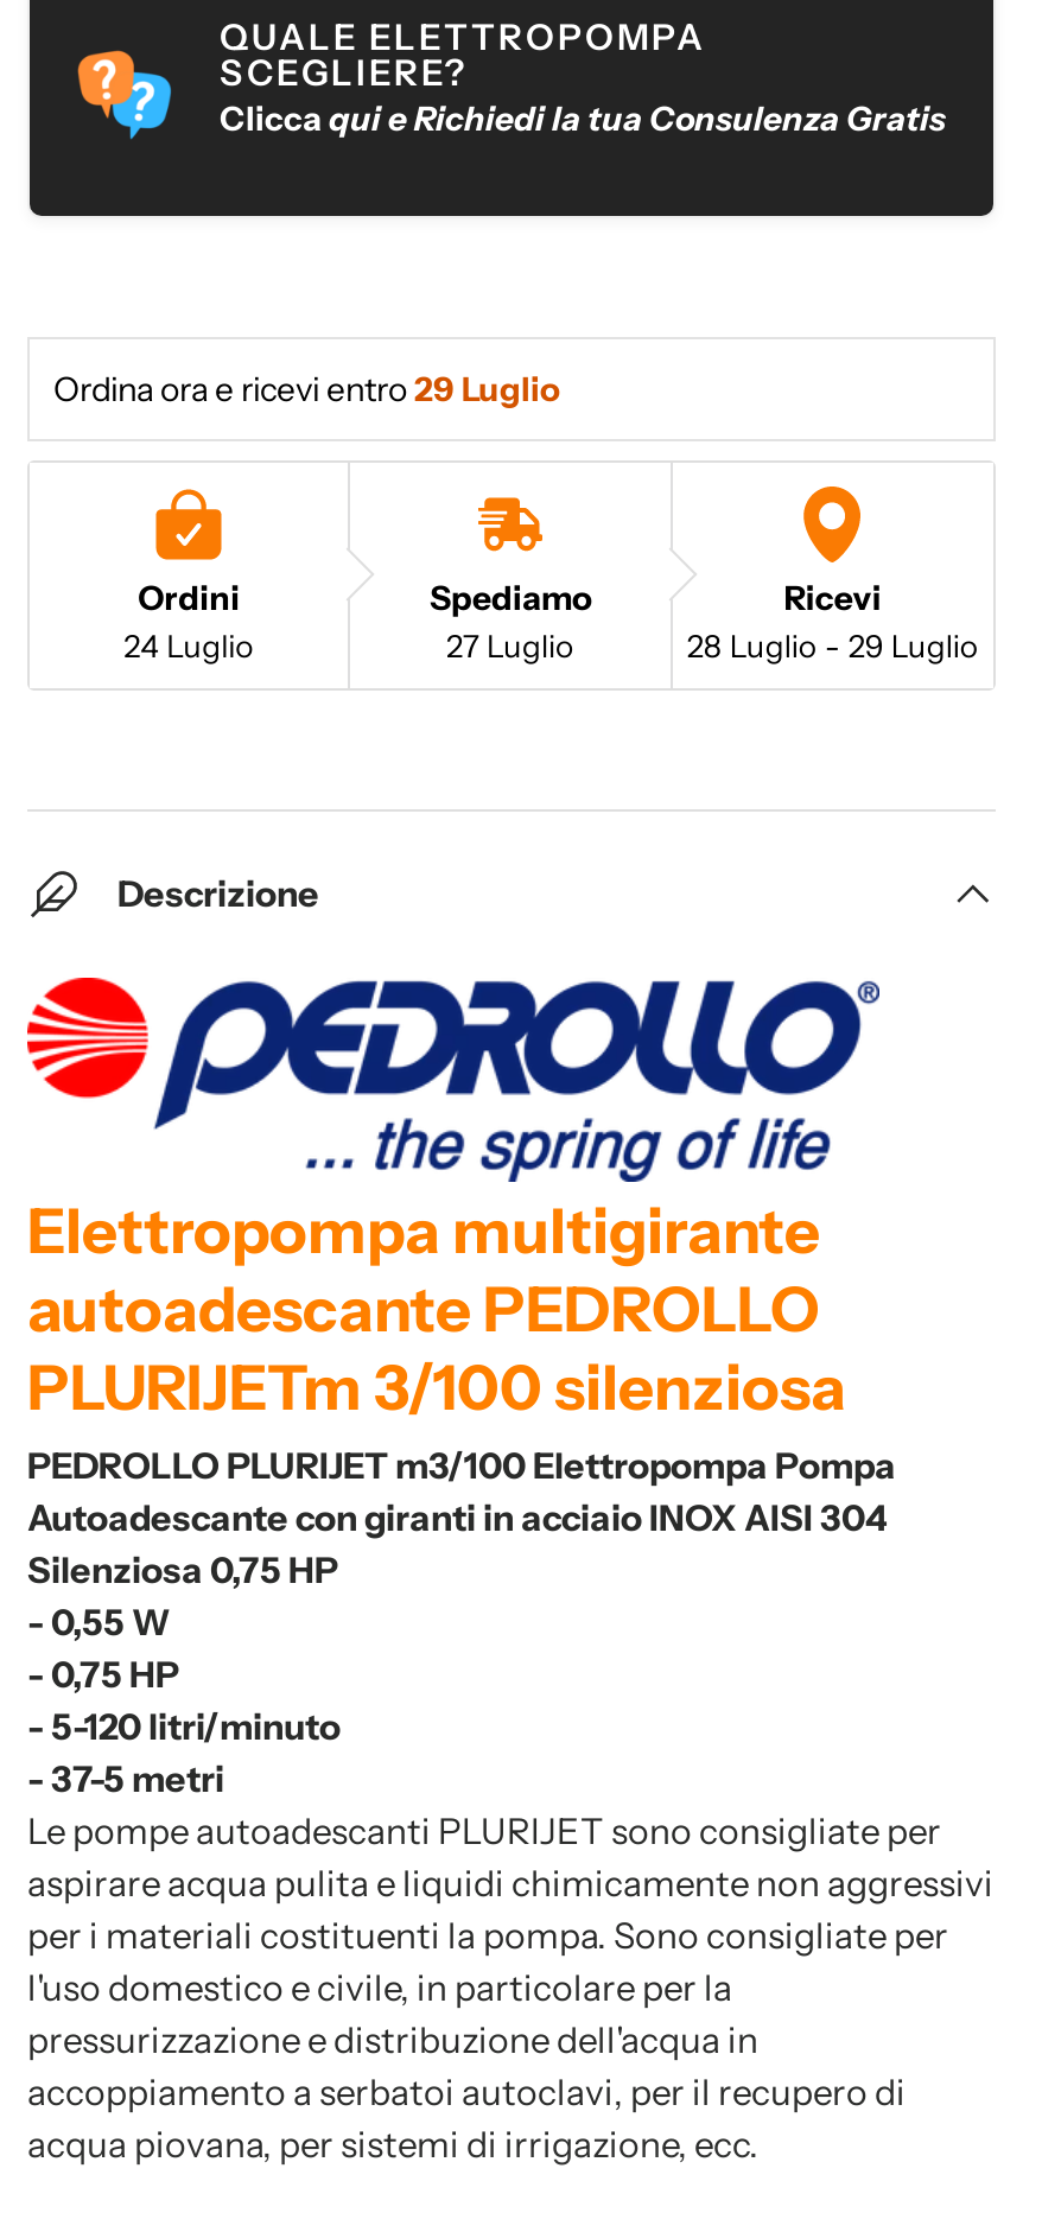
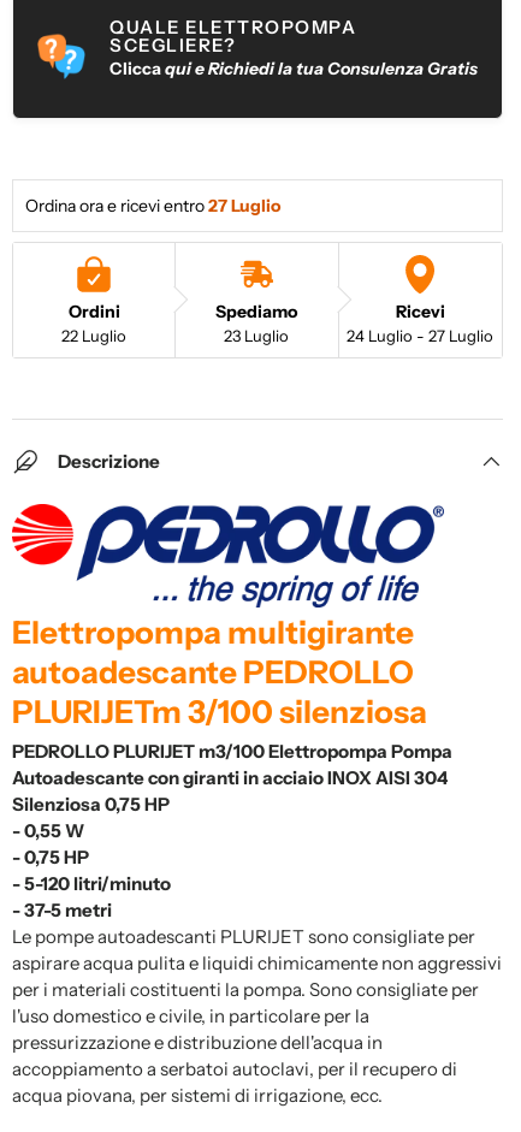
[53,368,566,411] Ordina ora e ricevi entro 29 Luglio -> [25,195,284,217] Ordina ora e ricevi entro 27 Luglio
[124,626,254,664] 24 Luglio -> [62,326,127,345] 22 Luglio
[446,626,574,664] 27 Luglio -> [224,326,289,345] 23 Luglio
[687,626,979,664] 28 Luglio - 29 Luglio -> [347,326,494,345] 24 Luglio - 27 Luglio

